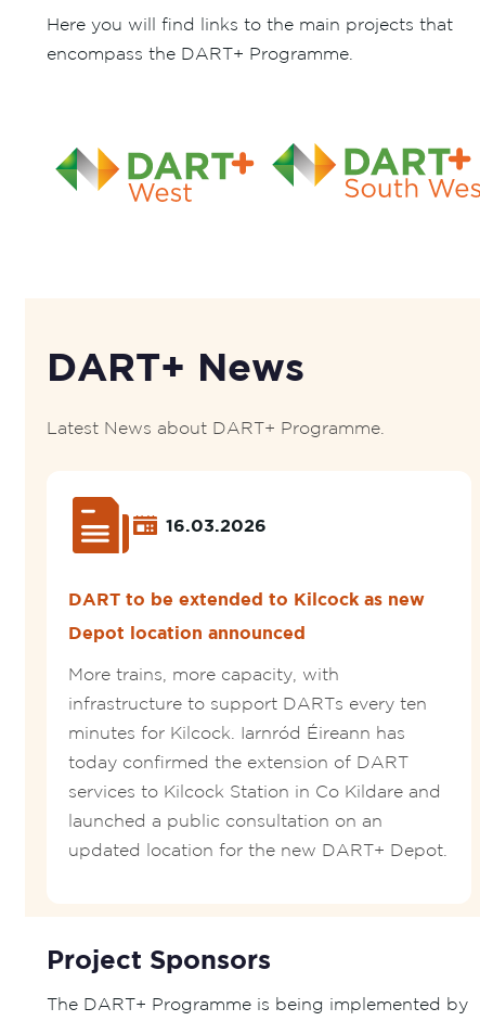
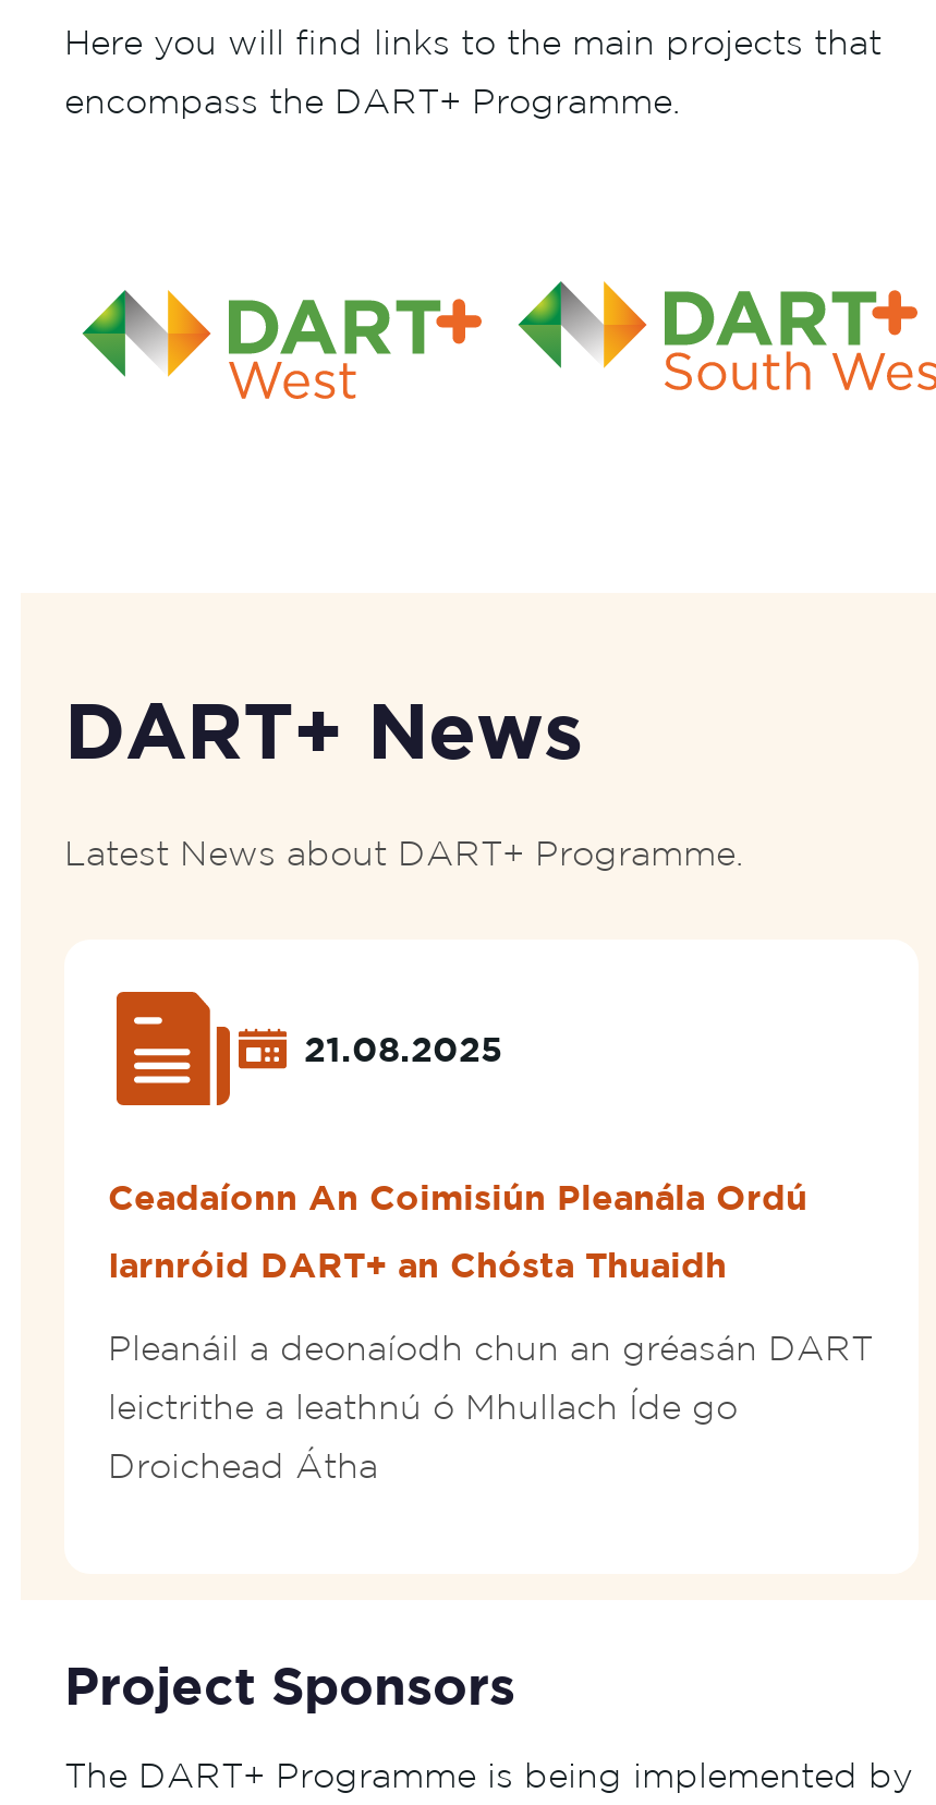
[166,515,267,535] 16.03.2026 -> [304,1029,502,1068] 21.08.2025
[68,589,447,859] DART to be extended to Kilcock as new | Depot location announced | More trains, more capacity, with | infrastructure to support DARTs every ten | minutes for Kilcock. Iarnród Éireann has | today confirmed the extension of DART | services to Kilcock Station in Co Kildare and | launched a public consultation on an | updated location for the new DART+ Depot. -> [108,1177,873,1485] Ceadaíonn An Coimisiún Pleanála Ordú | Iarnróid DART+ an Chósta Thuaidh | Pleanáil a deonaíodh chun an gréasán DART | leictrithe a leathnú ó Mhullach Íde go | Droichead Átha

